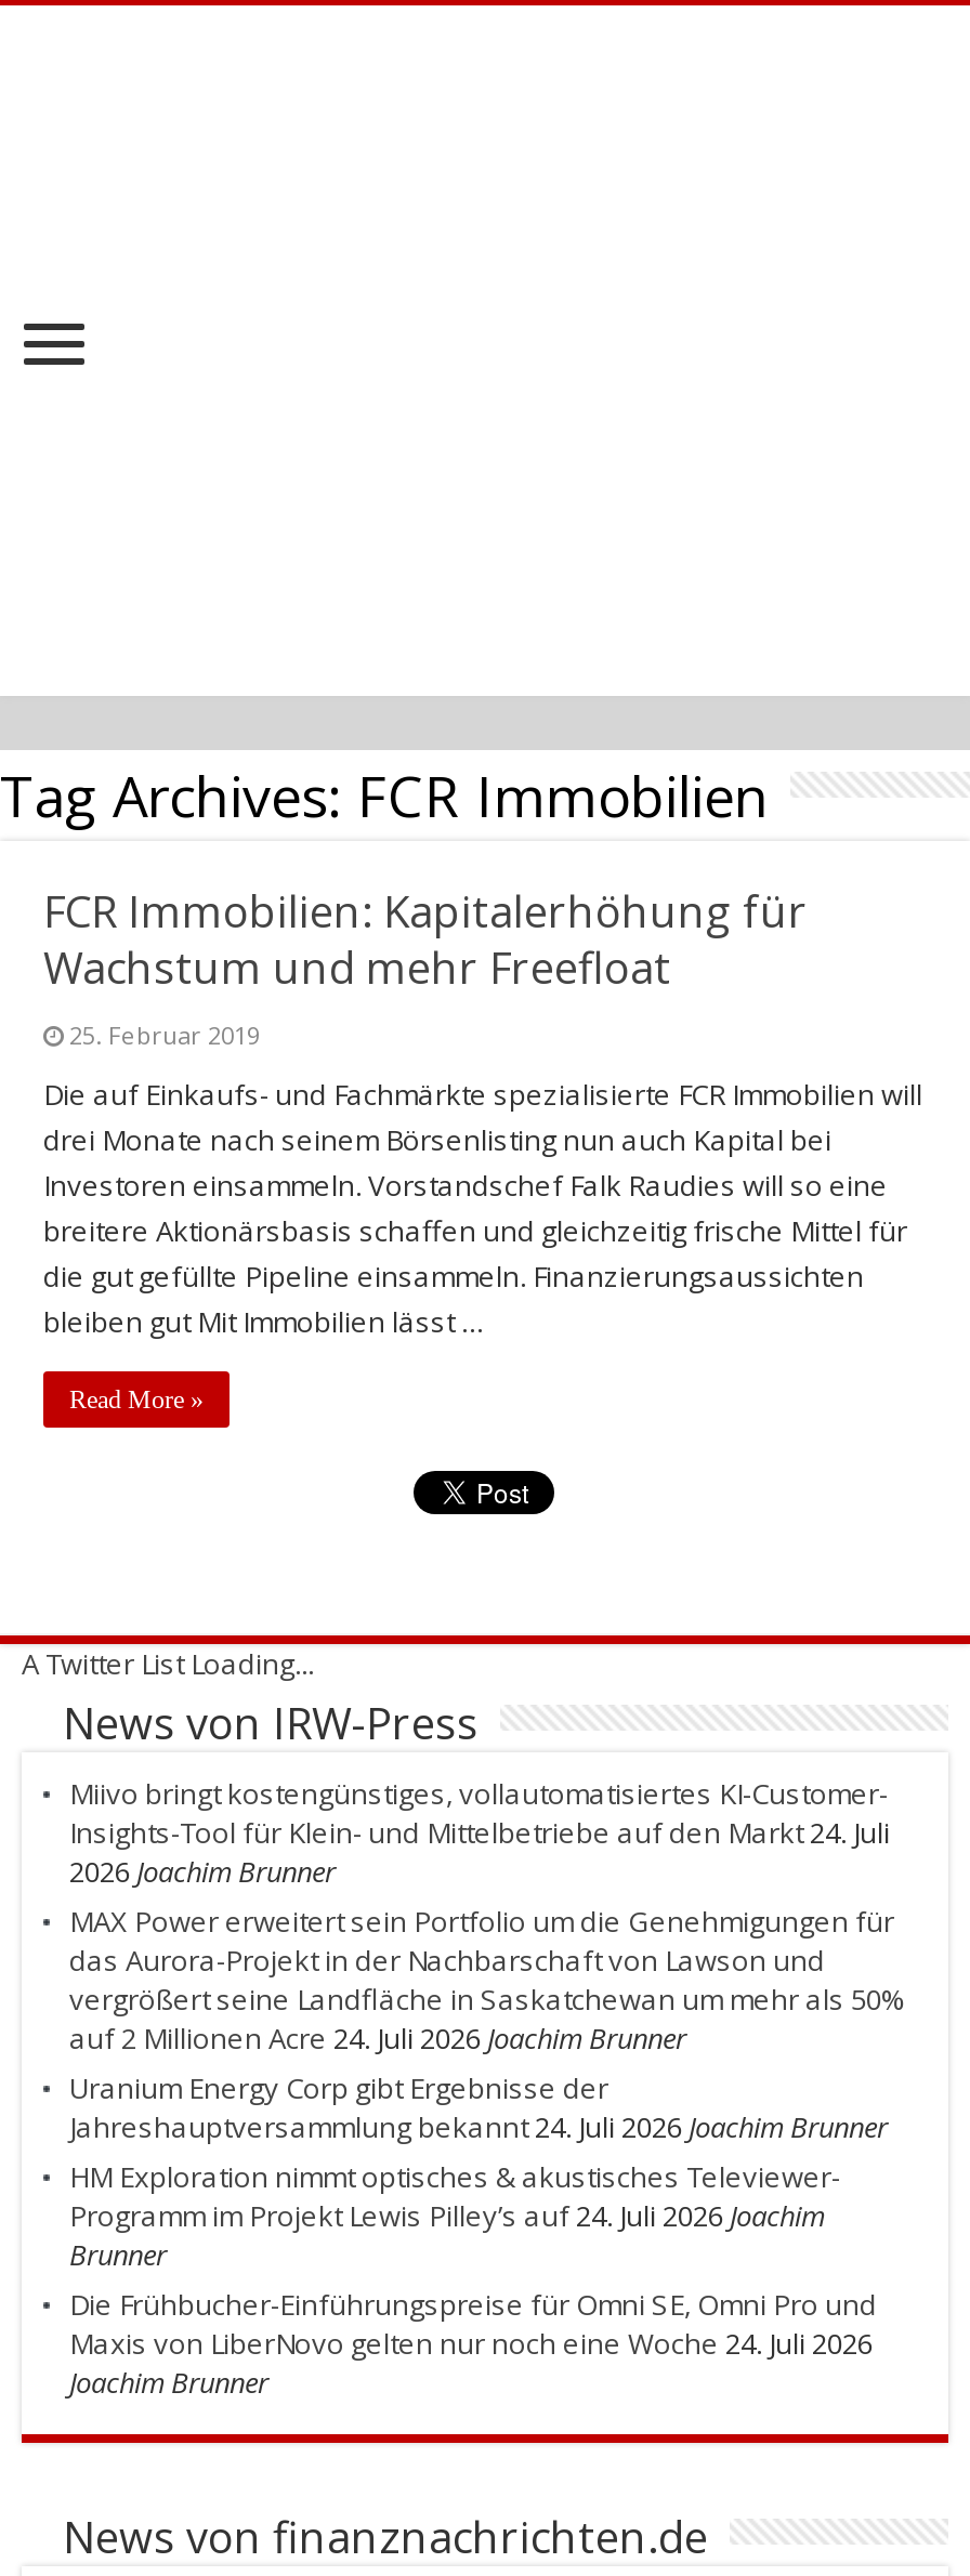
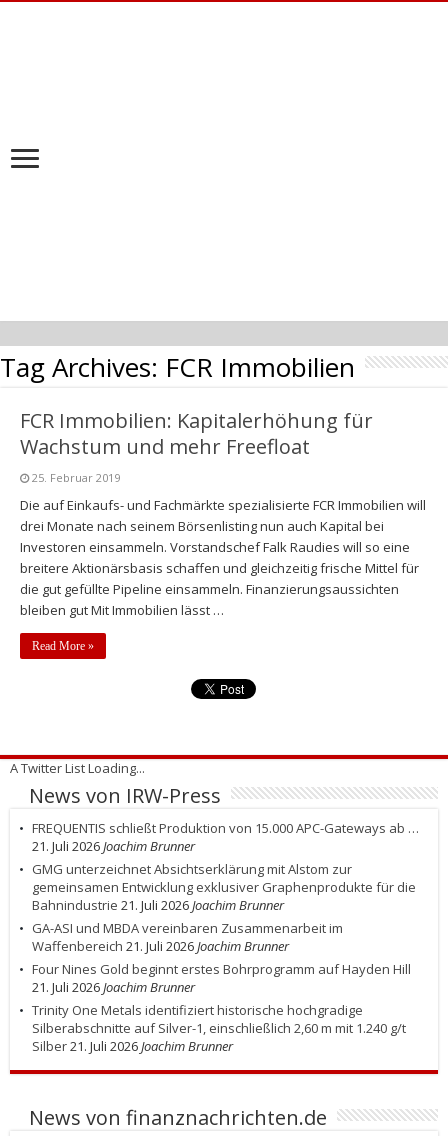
[69,1773,905,2401] Miivo bringt kostengünstiges, vollautomatisiertes KI-Customer- | Insights-Tool für Klein- und Mittelbetriebe auf den Markt 24. Juli | 2026 Joachim Brunner | MAX Power erweitert sein Portfolio um die Genehmigungen für | das Aurora-Projekt in der Nachbarschaft von Lawson und | vergrößert seine Landfläche in Saskatchewan um mehr als 50% | auf 2 Millionen Acre 24. Juli 2026 Joachim Brunner | Uranium Energy Corp gibt Ergebnisse der | Jahreshauptversammlung bekannt 24. Juli 2026 Joachim Brunner | HM Exploration nimmt optisches & akustisches Televiewer- | Programm im Projekt Lewis Pilley’s auf 24. Juli 2026 Joachim | Brunner | Die Frühbucher-Einführungspreise für Omni SE, Omni Pro und | Maxis von LiberNovo gelten nur noch eine Woche 24. Juli 2026 | Joachim Brunner -> [32,819,419,1055] FREQUENTIS schließt Produktion von 15.000 APC-Gateways ab … | 21. Juli 2026 Joachim Brunner | GMG unterzeichnet Absichtserklärung mit Alstom zur | gemeinsamen Entwicklung exklusiver Graphenprodukte für die | Bahnindustrie 21. Juli 2026 Joachim Brunner | GA-ASI und MBDA vereinbaren Zusammenarbeit im | Waffenbereich 21. Juli 2026 Joachim Brunner | Four Nines Gold beginnt erstes Bohrprogramm auf Hayden Hill | 21. Juli 2026 Joachim Brunner | Trinity One Metals identifiziert historische hochgradige | Silberabschnitte auf Silver-1, einschließlich 2,60 m mit 1.240 g/t | Silber 21. Juli 2026 Joachim Brunner

